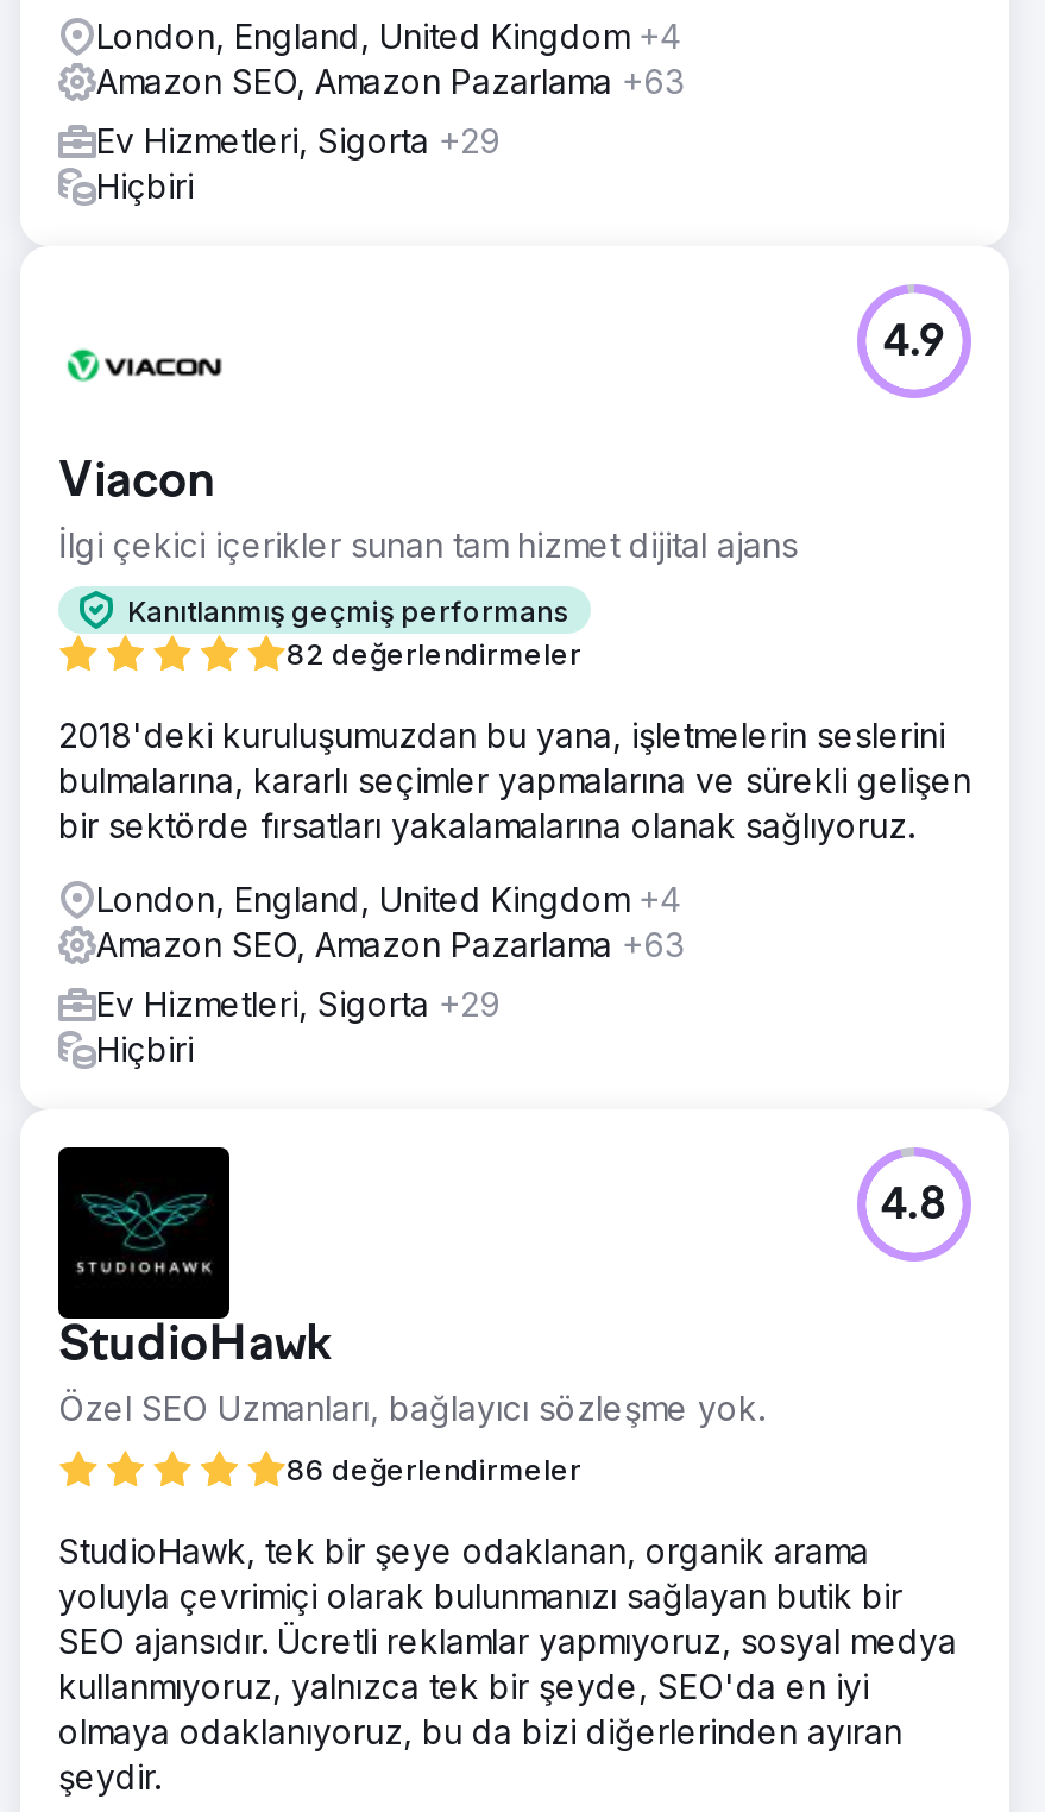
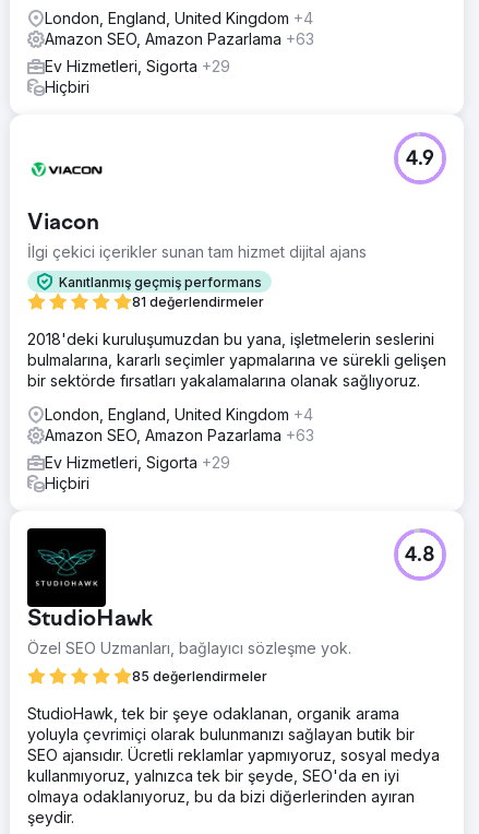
[287,636,581,672] 82 değerlendirmeler -> [132,294,264,310] 81 değerlendirmeler
[287,1452,581,1487] 86 değerlendirmeler -> [132,668,267,684] 85 değerlendirmeler

